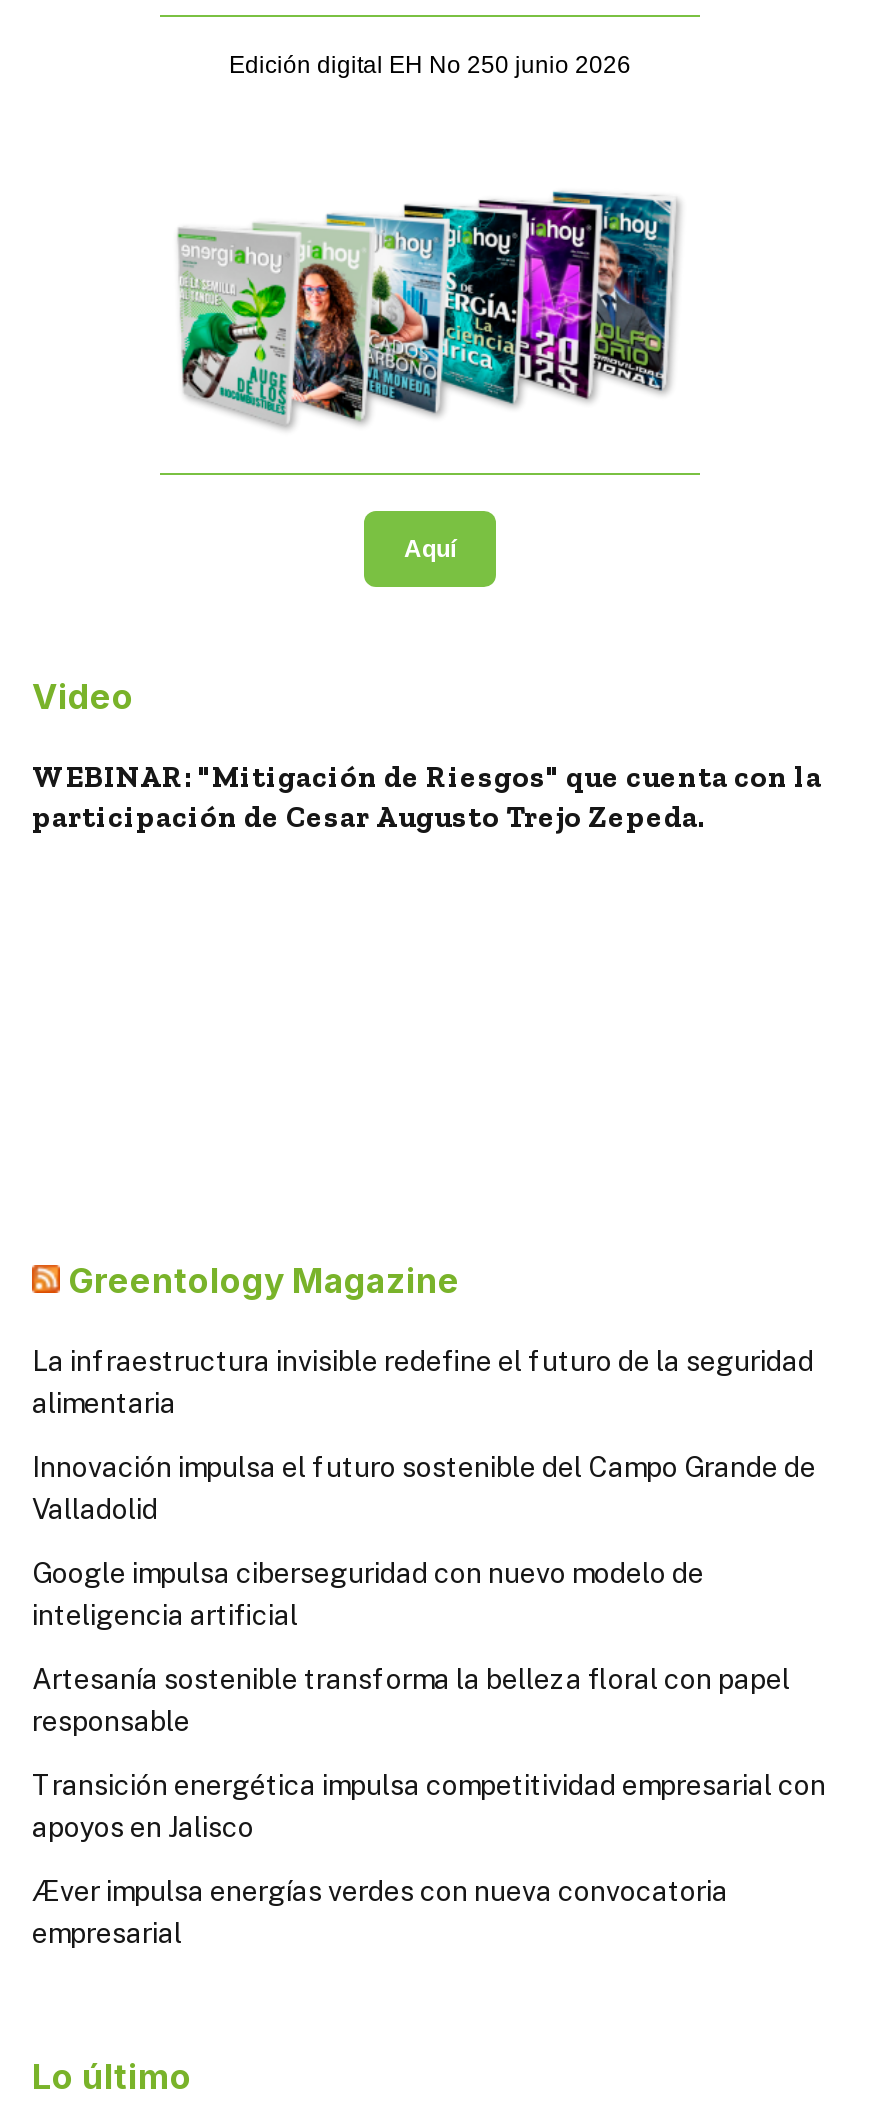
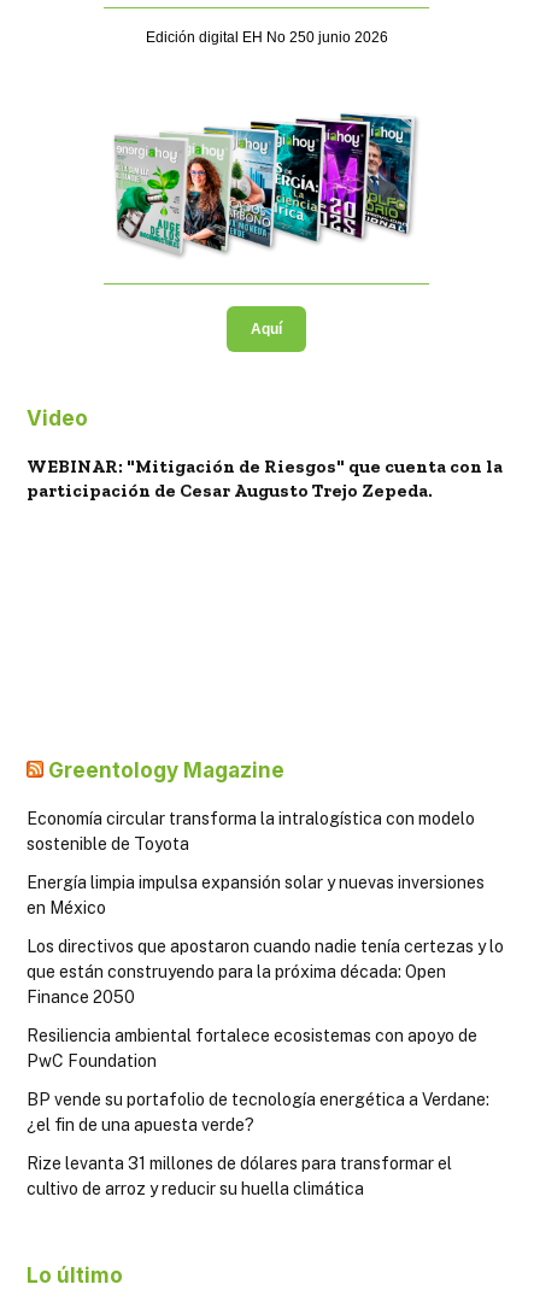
[32,1345,814,1419] La infraestructura invisible redefine el futuro de la seguridad | alimentaria -> [27,809,475,854] Economía circular transforma la intralogística con modelo | sostenible de Toyota
[32,1451,816,1525] Innovación impulsa el futuro sostenible del Campo Grande de | Valladolid -> [27,873,485,918] Energía limpia impulsa expansión solar y nuevas inversiones | en México
[32,1557,704,1631] Google impulsa ciberseguridad con nuevo modelo de | inteligencia artificial -> [27,937,504,1007] Los directivos que apostaron cuando nadie tenía certezas y lo | que están construyendo para la próxima década: Open | Finance 2050
[32,1663,790,1737] Artesanía sostenible transforma la belleza floral con papel | responsable -> [27,1026,477,1071] Resiliencia ambiental fortalece ecosistemas con apoyo de | PwC Foundation
[32,1769,826,1843] Transición energética impulsa competitividad empresarial con | apoyos en Jalisco -> [27,1090,489,1135] BP vende su portafolio de tecnología energética a Verdane: | ¿el fin de una apuesta verde?
[32,1875,728,1949] Æver impulsa energías verdes con nueva convocatoria | empresarial -> [27,1154,452,1199] Rize levanta 31 millones de dólares para transformar el | cultivo de arroz y reducir su huella climática

